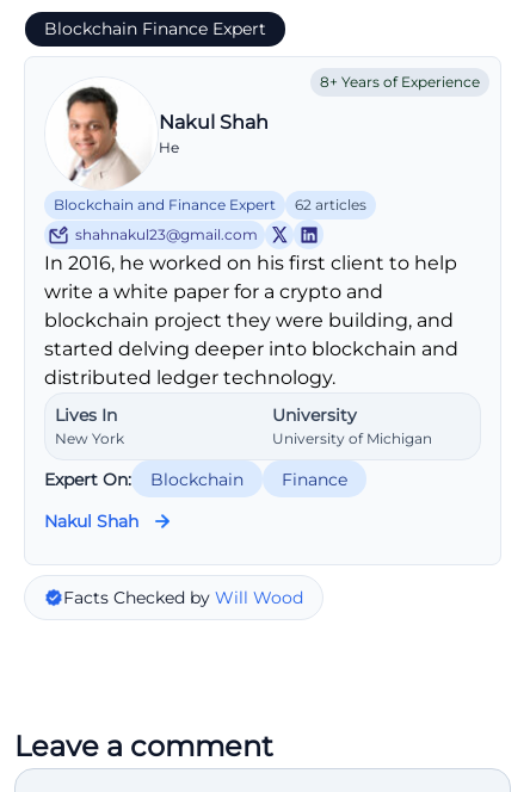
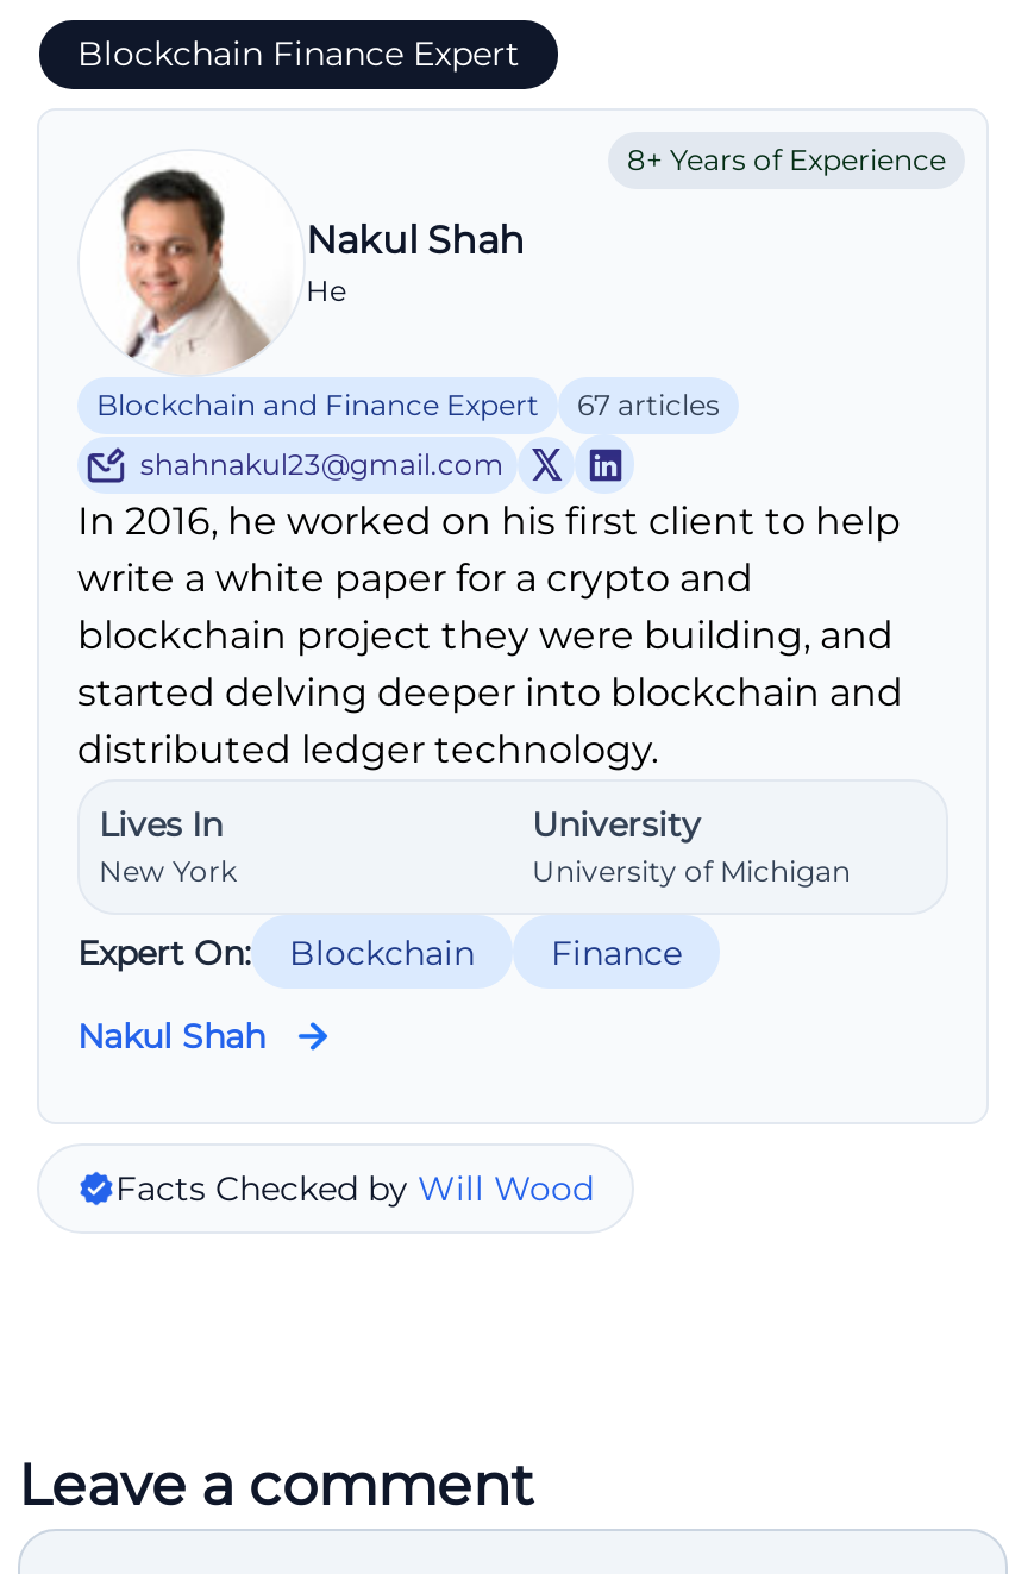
[54,196,366,214] Blockchain and Finance Expert 62 articles -> [96,388,720,423] Blockchain and Finance Expert 67 articles

